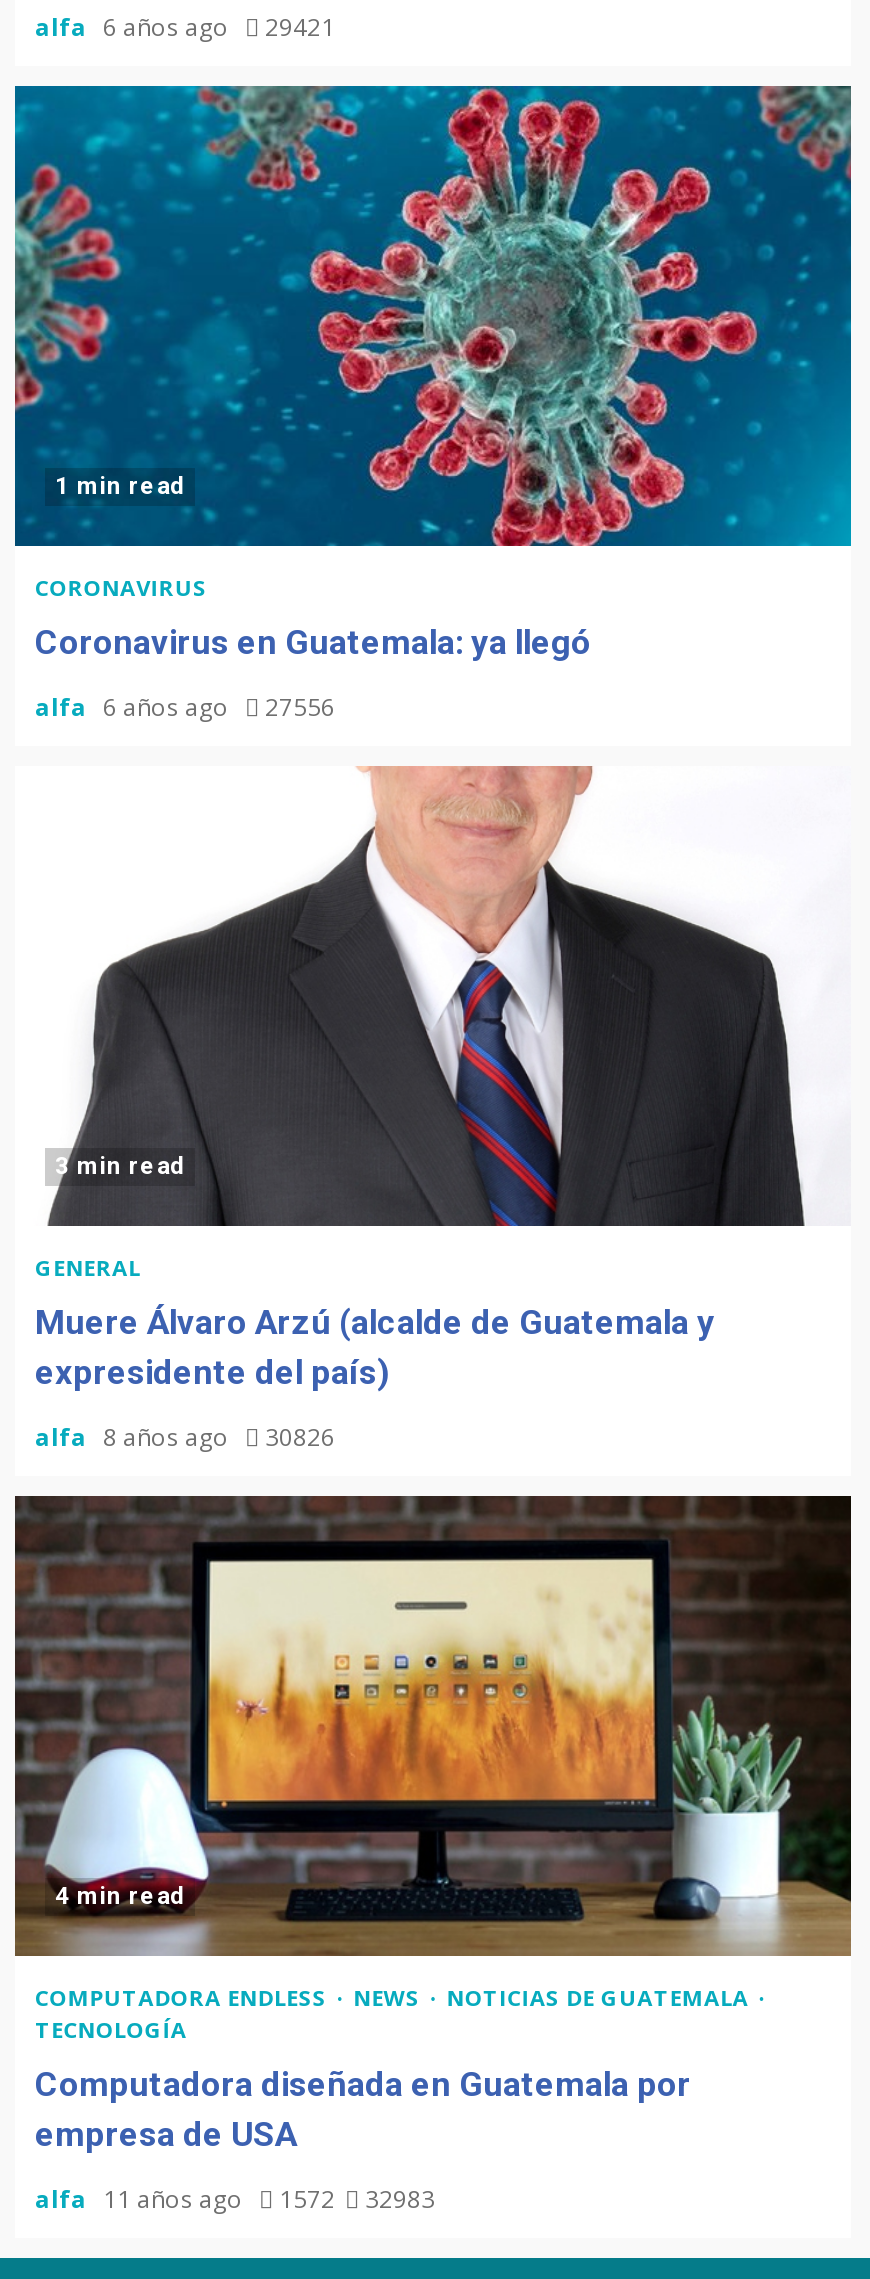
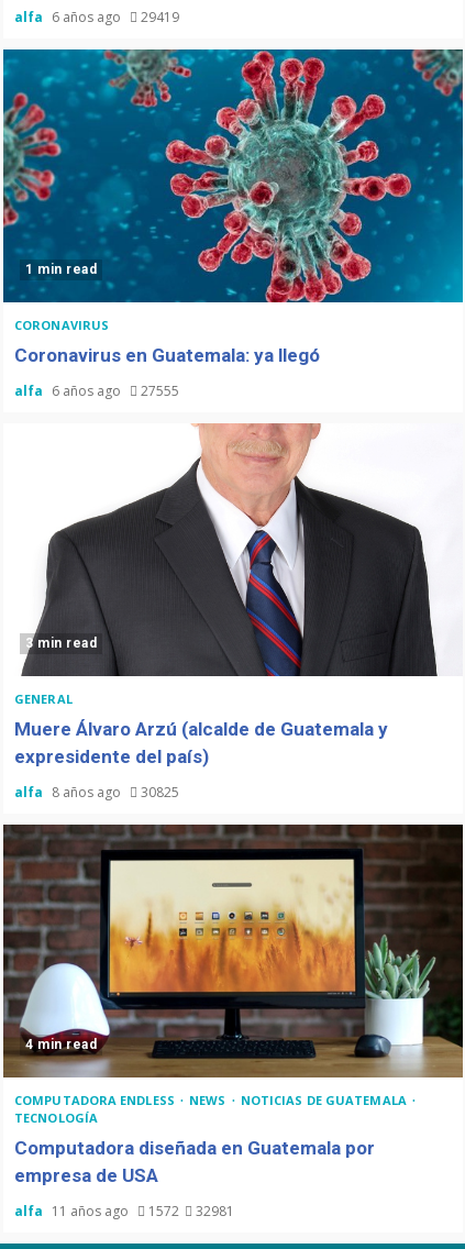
[35,11,335,45] alfa 6 años ago 29421 -> [14,8,179,26] alfa 6 años ago 29419
[35,691,335,725] alfa 6 años ago 27556 -> [14,382,179,400] alfa 6 años ago 27555
[35,1421,335,1455] alfa 8 años ago 30826 -> [14,783,179,802] alfa 8 años ago 30825
[35,2183,435,2217] alfa 11 años ago 1572 32983 -> [14,1202,234,1220] alfa 11 años ago 1572 32981

